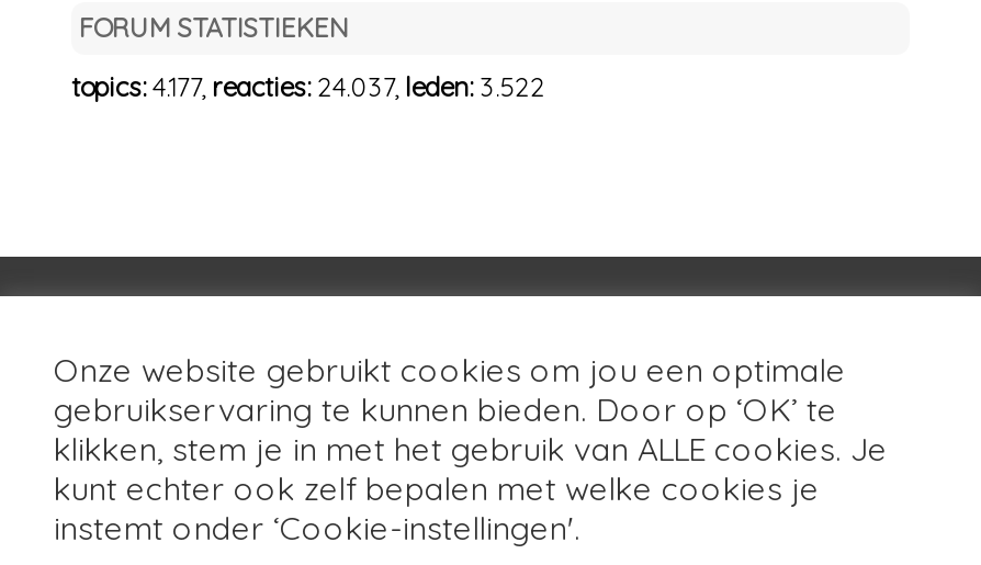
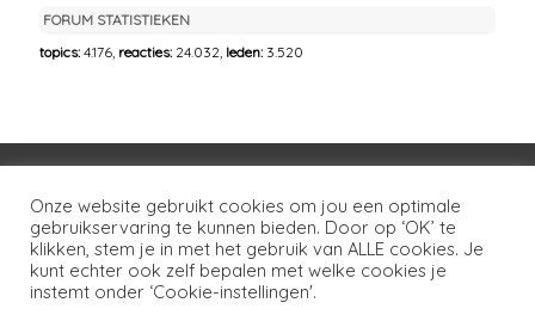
[72,70,546,103] topics:4.177, reacties: 24.037, leden: 3.522 -> [40,42,303,60] topics:4.176, reacties: 24.032, leden: 3.520

